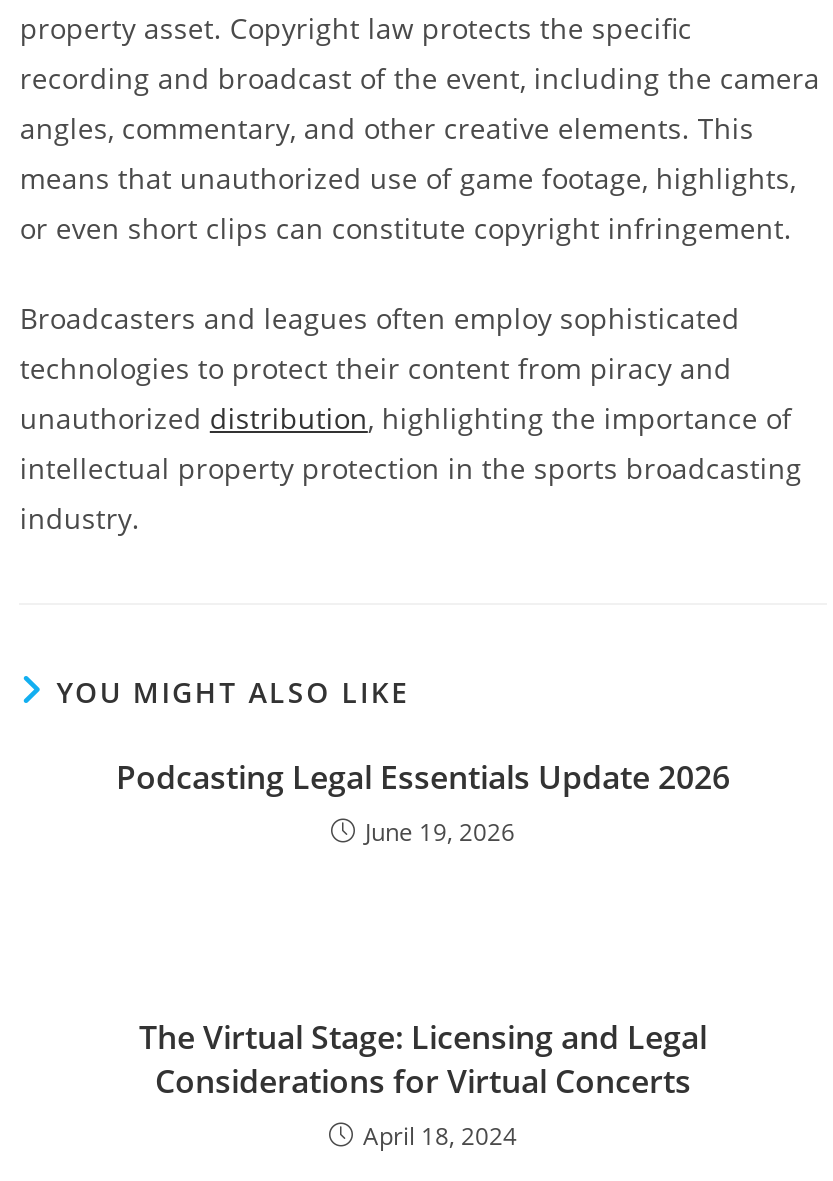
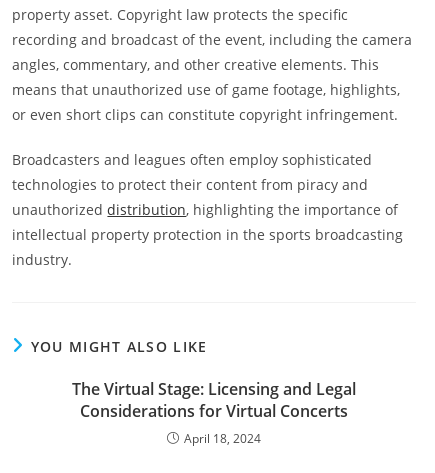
[116,755,730,849] Podcasting Legal Essentials Update 2026 | June 19, 2026 -> none

